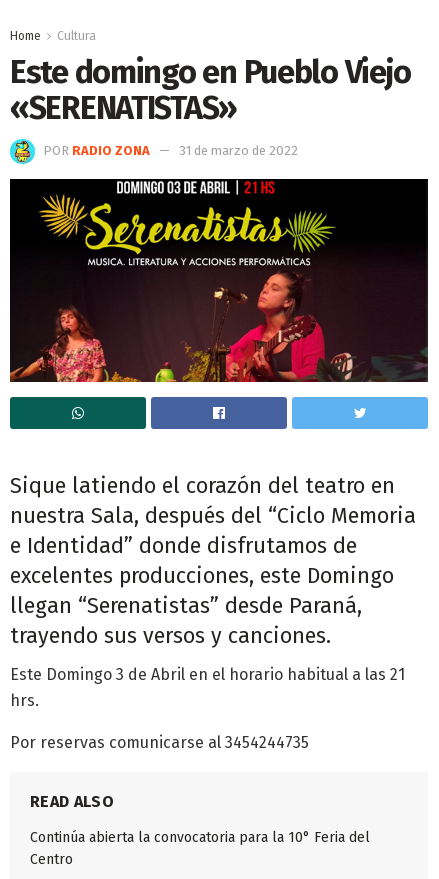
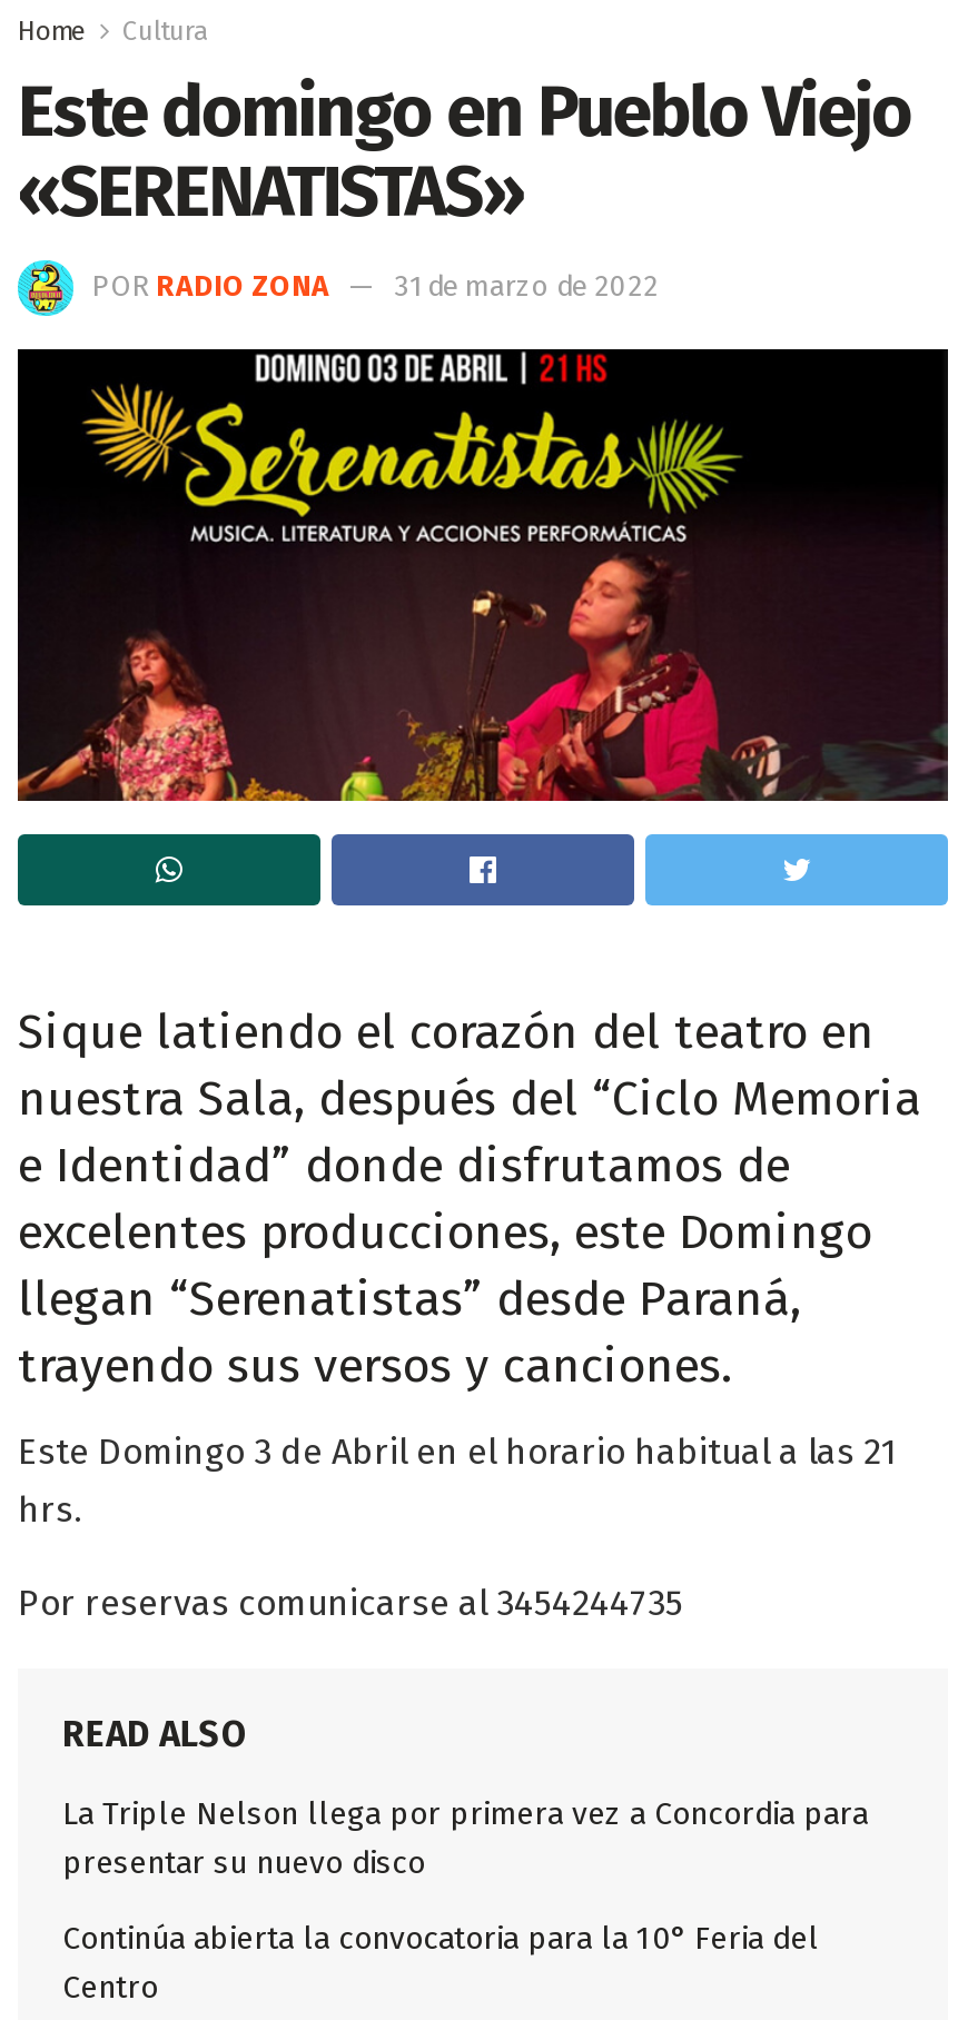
none -> [62,1795,868,1882] La Triple Nelson llega por primera vez a Concordia para | presentar su nuevo disco

